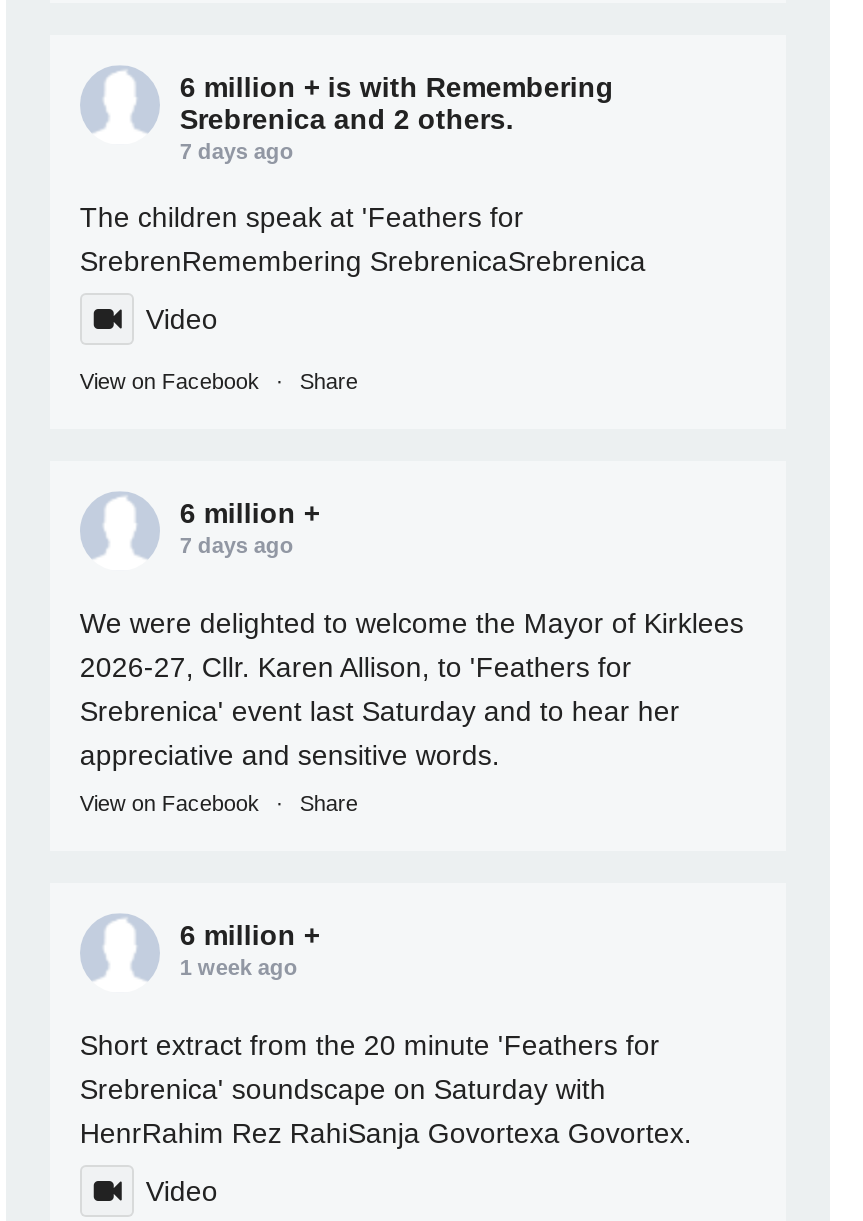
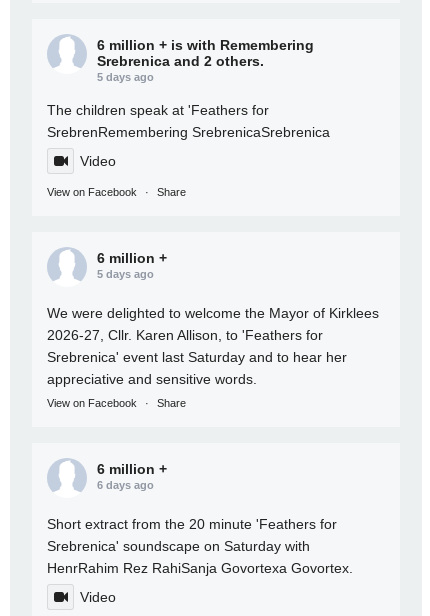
[180,139,294,163] 7 days ago -> [97,71,154,83] 5 days ago
[180,533,294,557] 7 days ago -> [97,268,154,280] 5 days ago
[180,955,298,979] 1 week ago -> [97,479,154,491] 6 days ago

